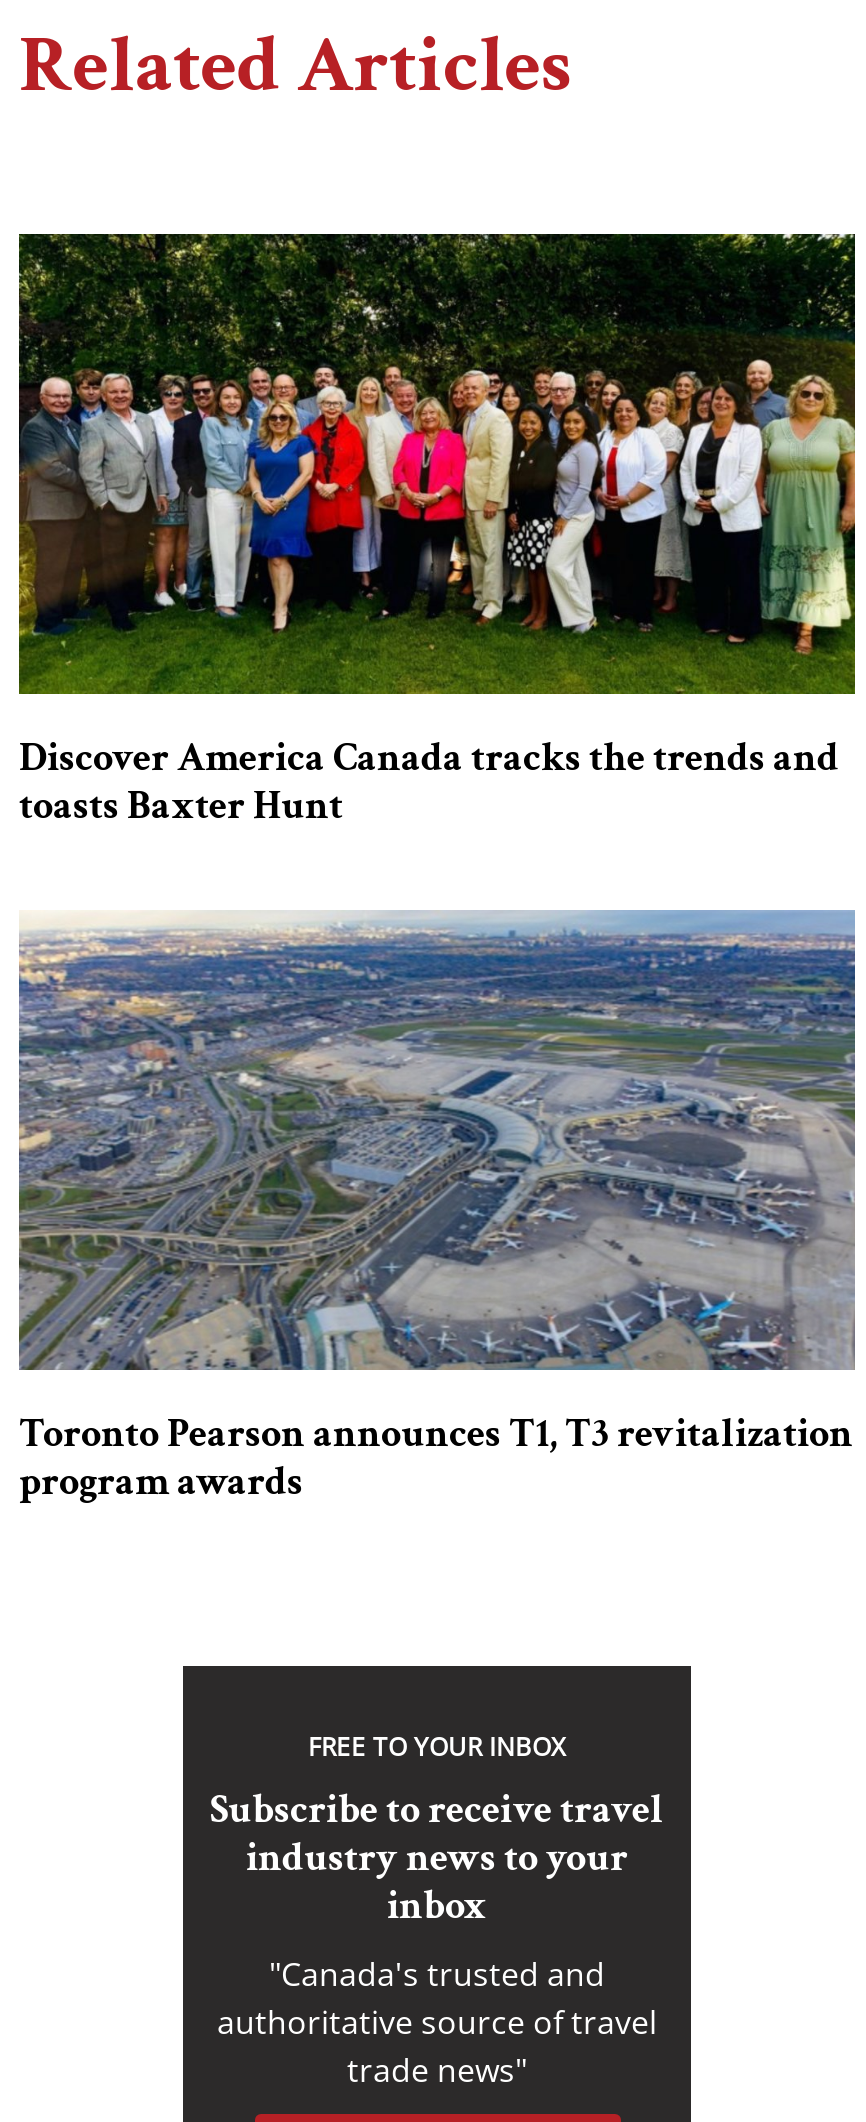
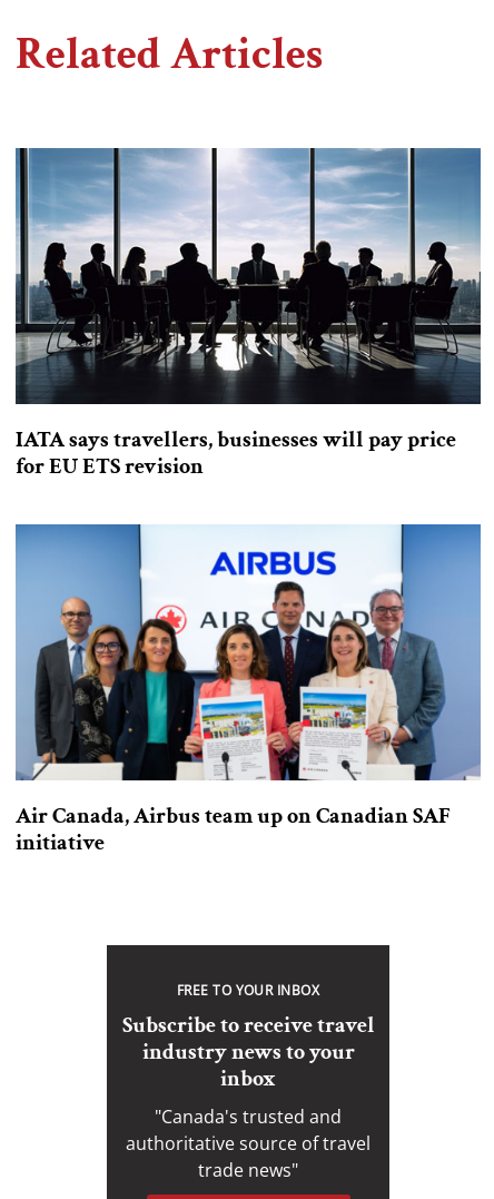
[17,232,857,833] [image] | Discover America Canada tracks the trends and | toasts Baxter Hunt -> [14,147,482,480] [image] | IATA says travellers, businesses will pay price | for EU ETS revision
[19,910,857,1509] [image] | Toronto Pearson announces T1, T3 revitalization | program awards -> [14,523,481,857] [image] | Air Canada, Airbus team up on Canadian SAF | initiative

